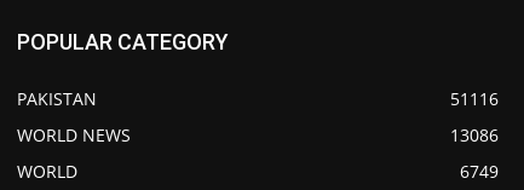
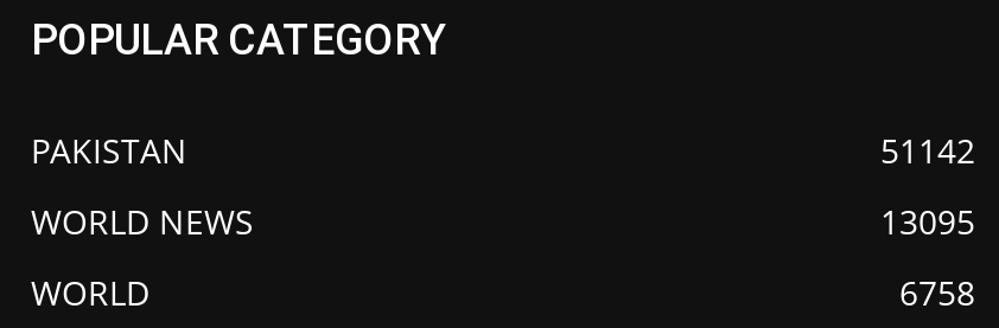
[450,87,499,110] 51116 -> [880,128,975,173] 51142
[450,124,499,147] 13086 -> [880,199,975,244] 13095
[460,160,499,183] 6749 -> [899,270,975,315] 6758

